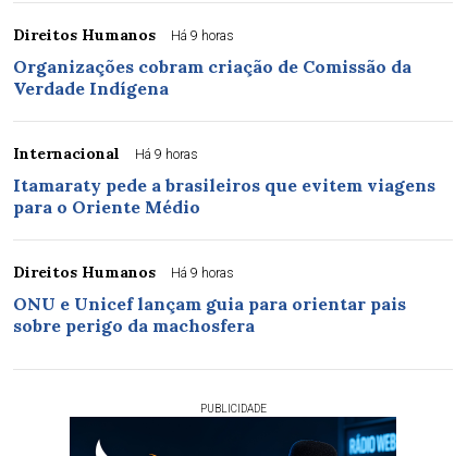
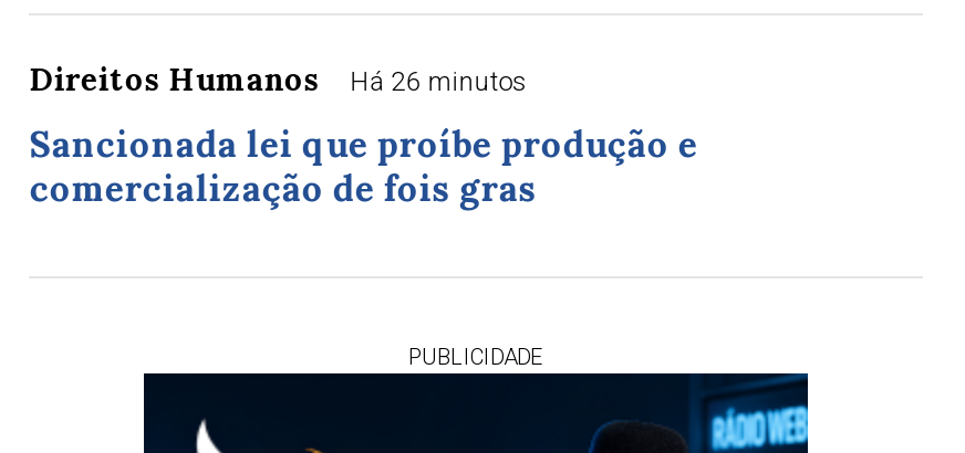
[13,28,436,336] Há 9 horas | Organizações cobram criação de Comissão da | Verdade Indígena | Internacional | Há 9 horas | Itamaraty pede a brasileiros que evitem viagens | para o Oriente Médio | Direitos Humanos | Há 9 horas | ONU e Unicef lançam guia para orientar pais | sobre perigo da machosfera -> [30,66,698,210] Há 26 minutos | Sancionada lei que proíbe produção e | comercialização de fois gras

